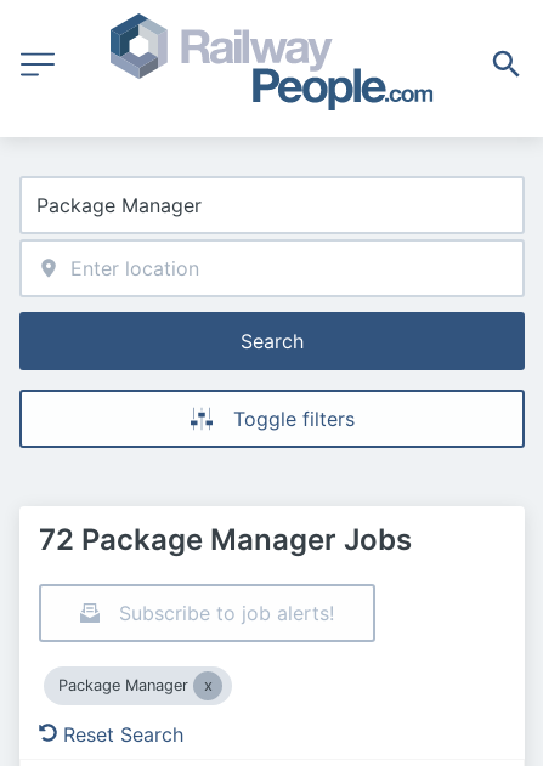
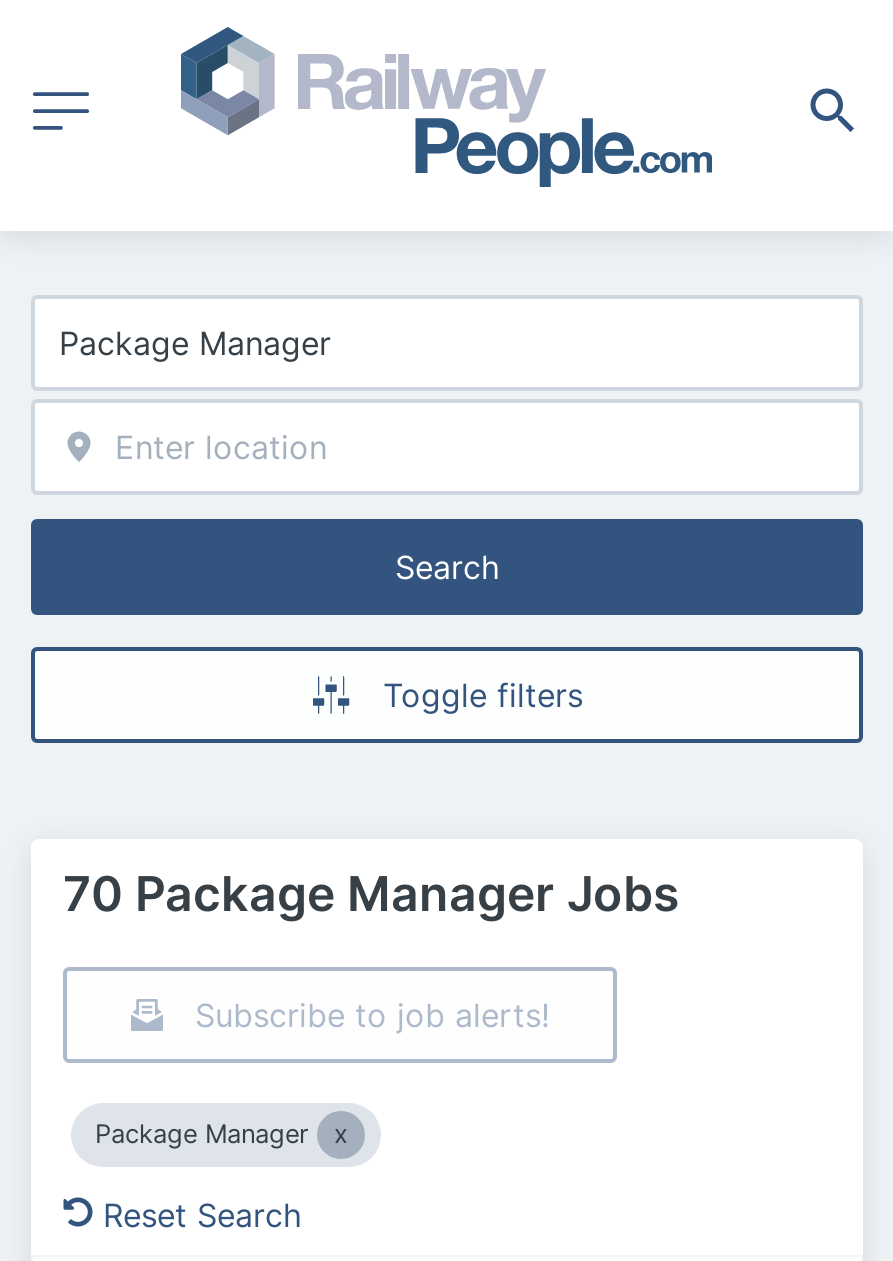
[39,522,412,557] 72 Package Manager Jobs -> [63,865,679,923] 70 Package Manager Jobs

